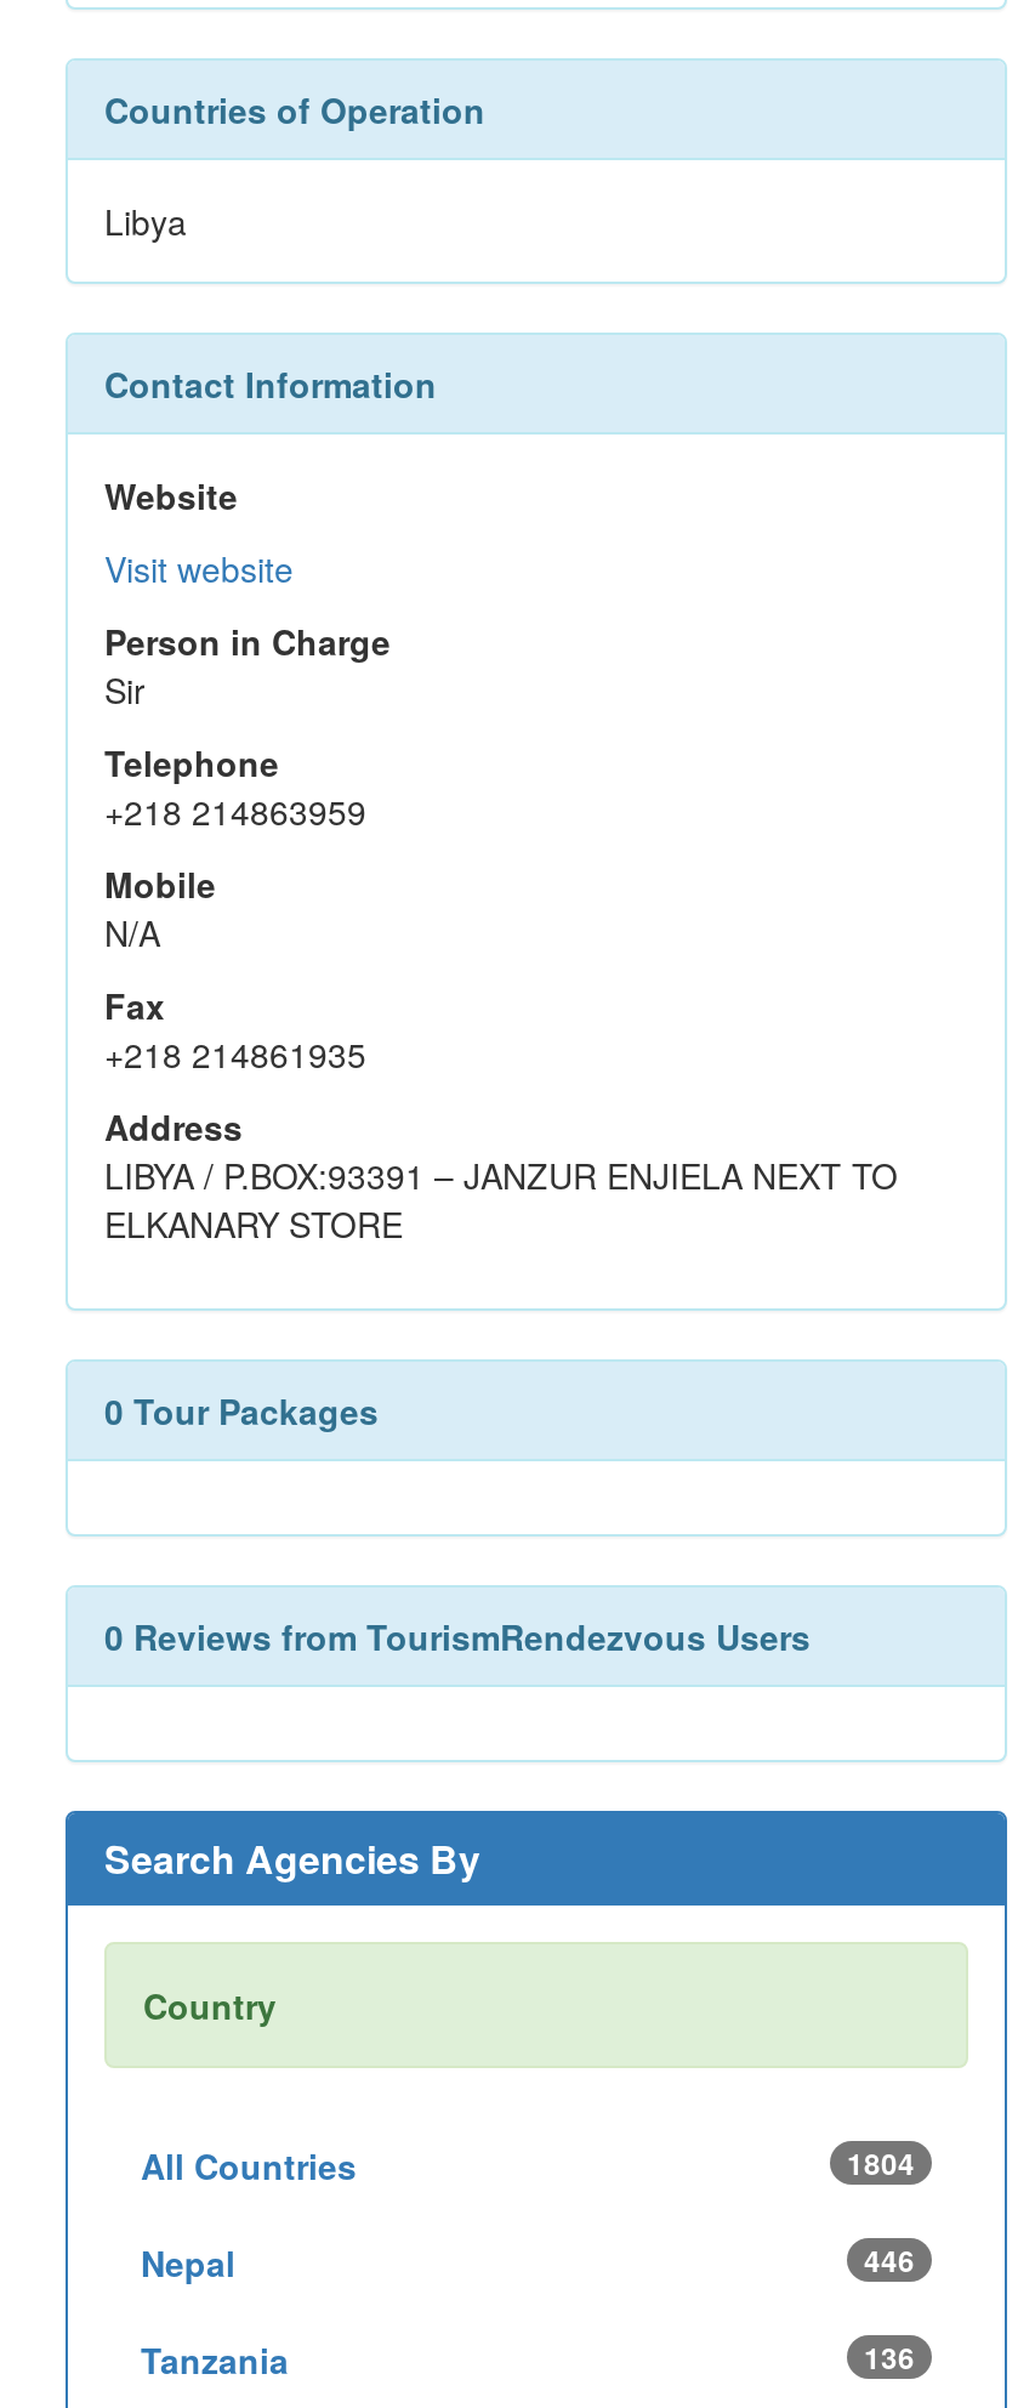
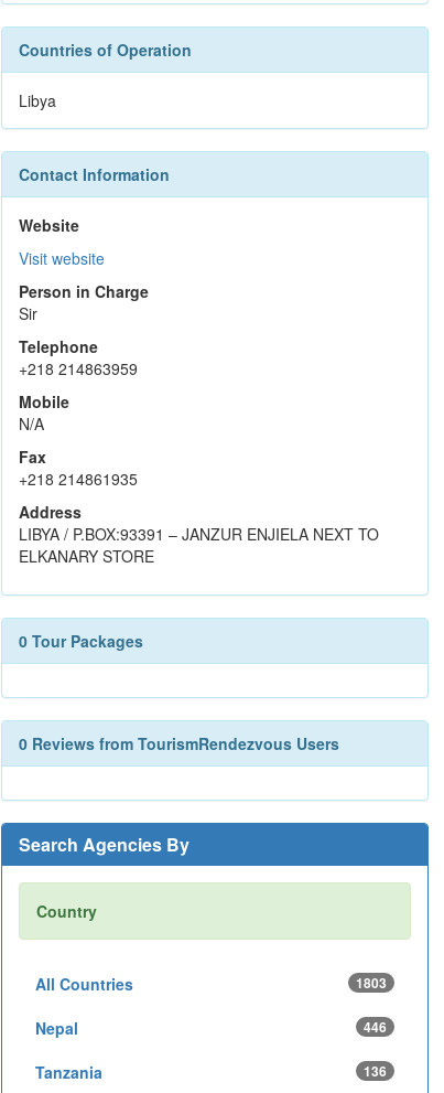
[847,2141,915,2185] 1804 -> [356,973,387,993] 1803

